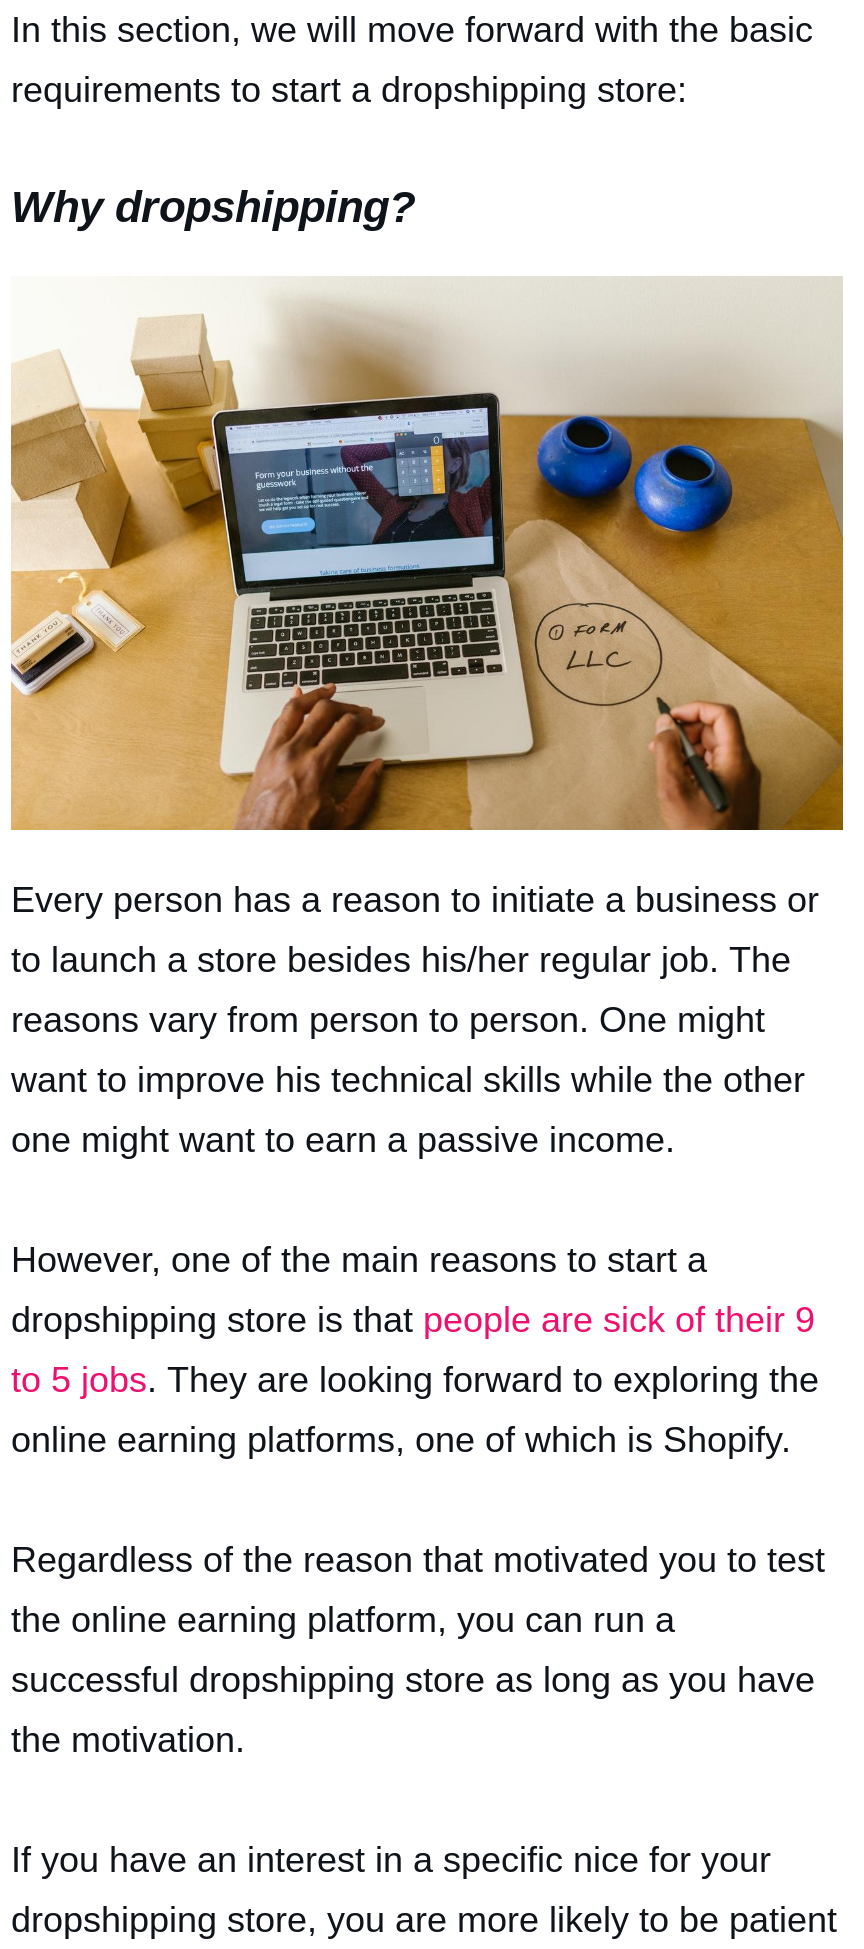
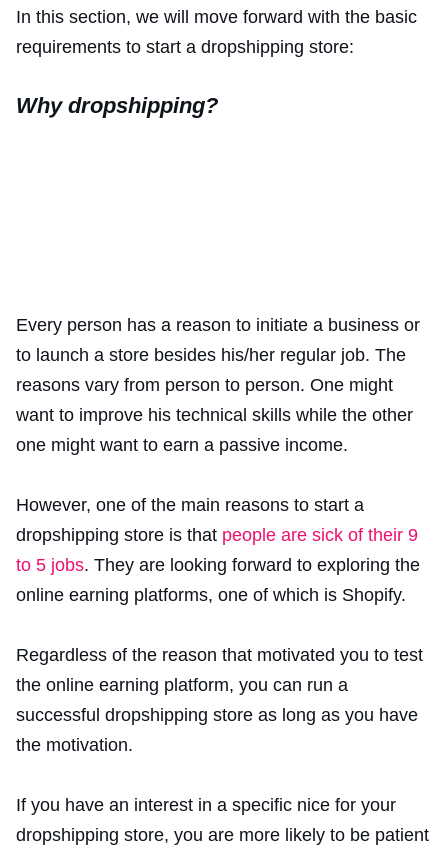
[9,276,845,832] [image] -> none

